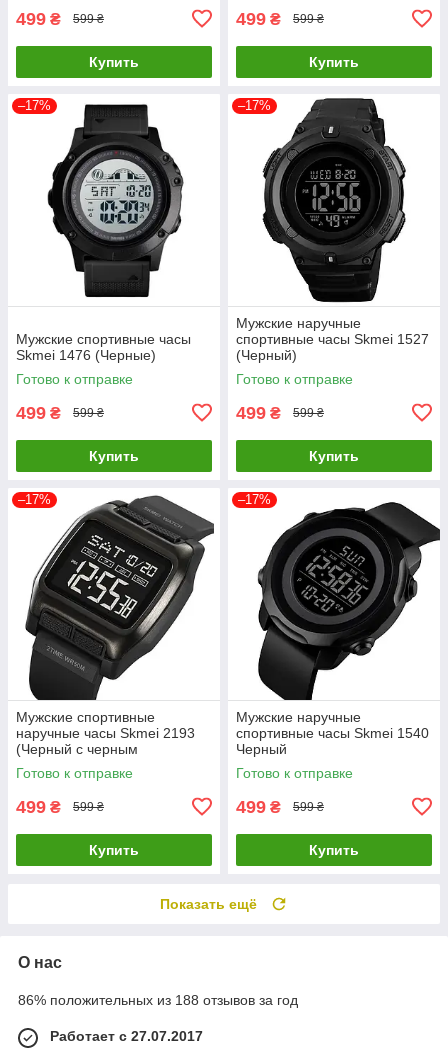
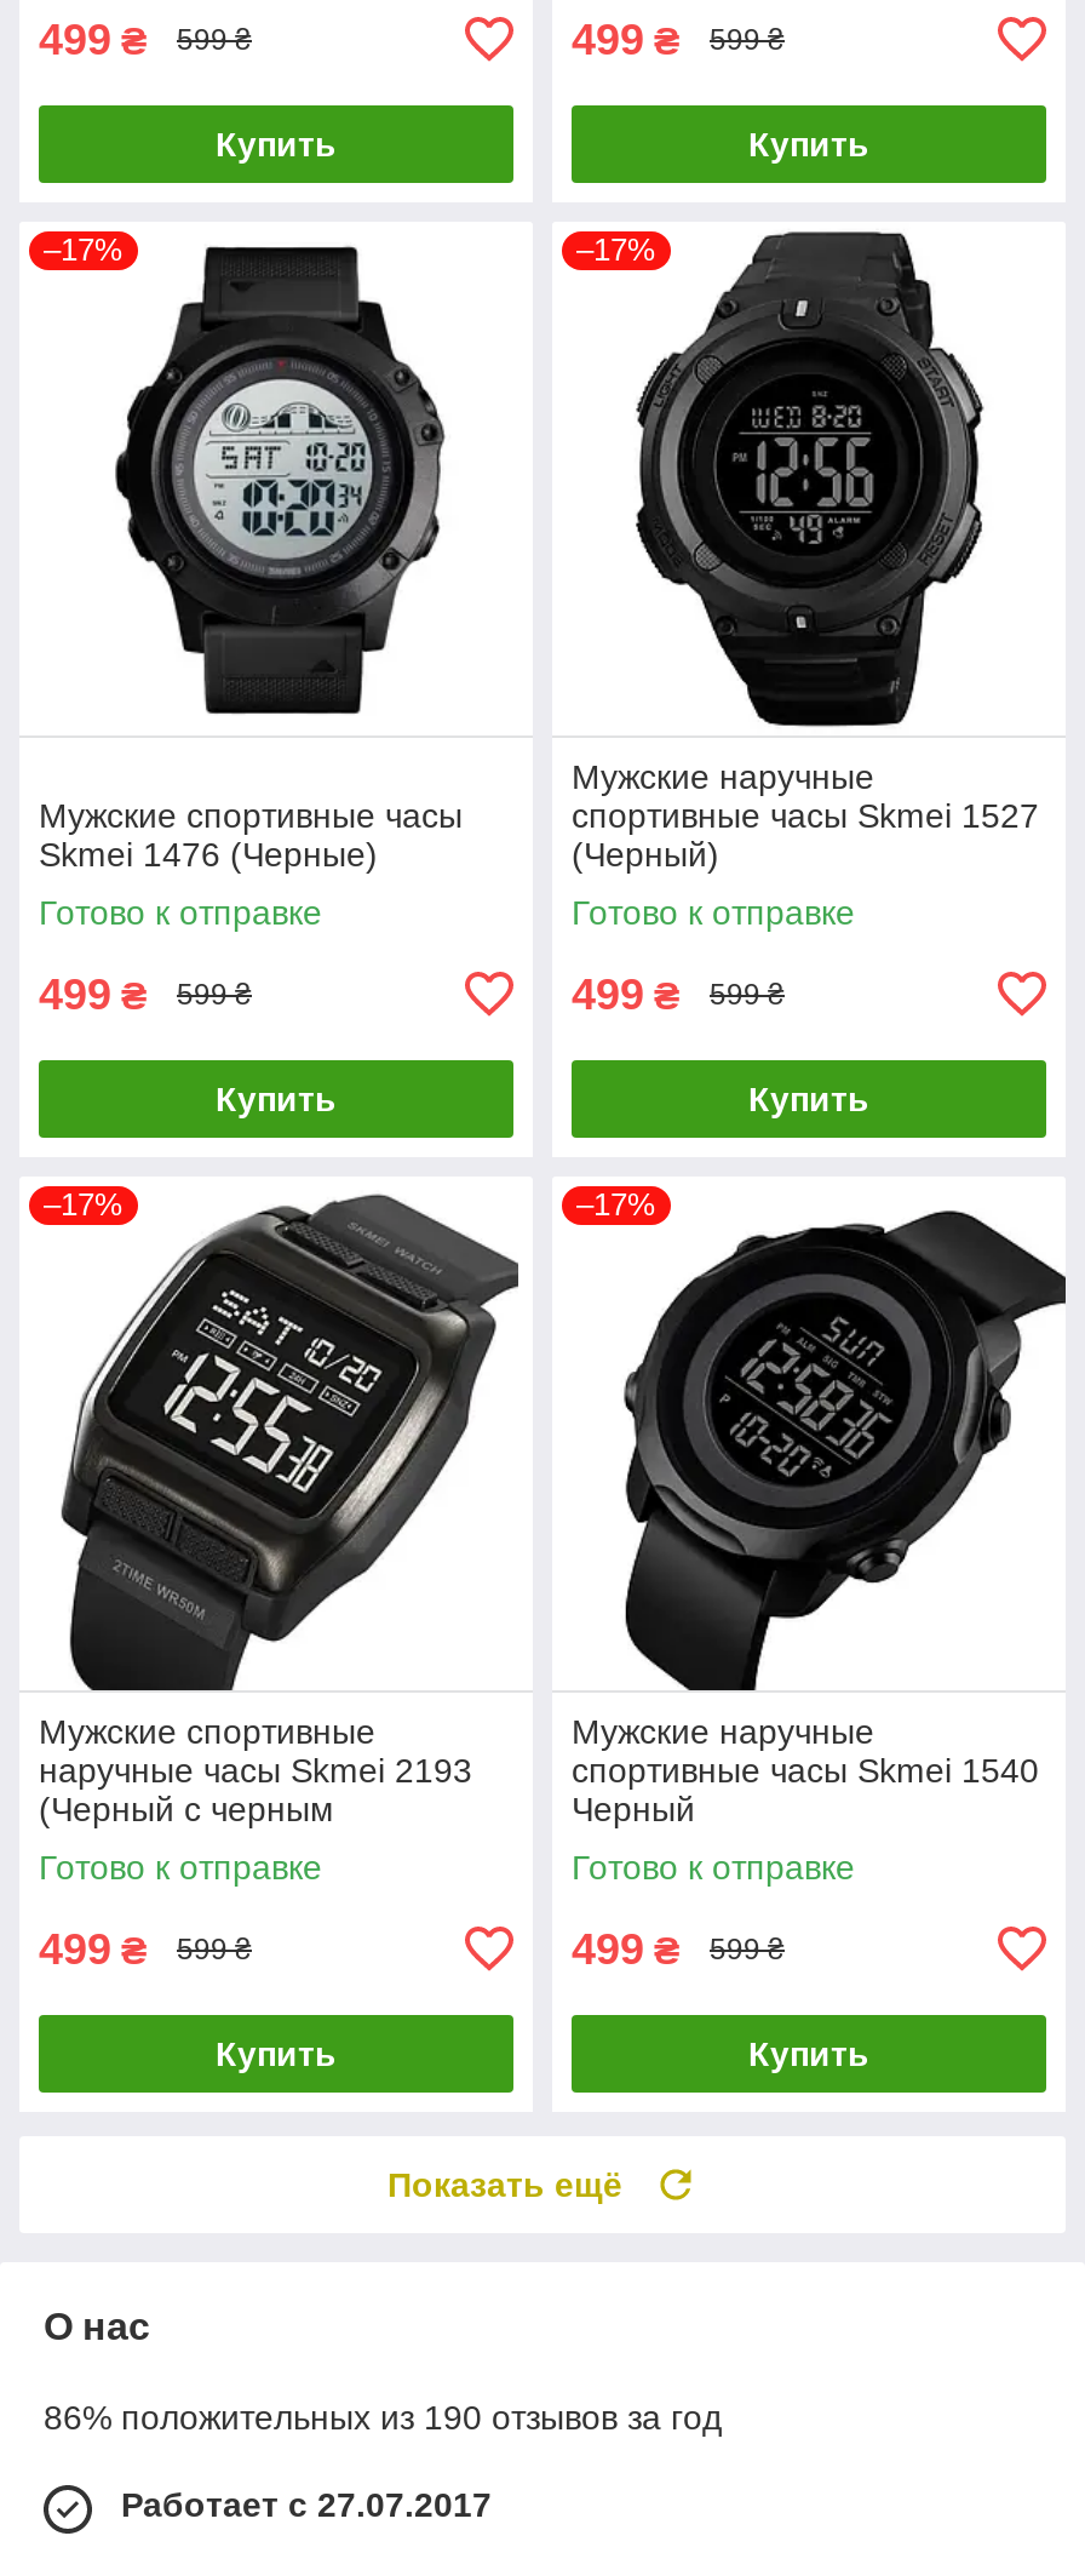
[18,992,298,1008] 86% положительных из 188 отзывов за год -> [44,2397,722,2436] 86% положительных из 190 отзывов за год

